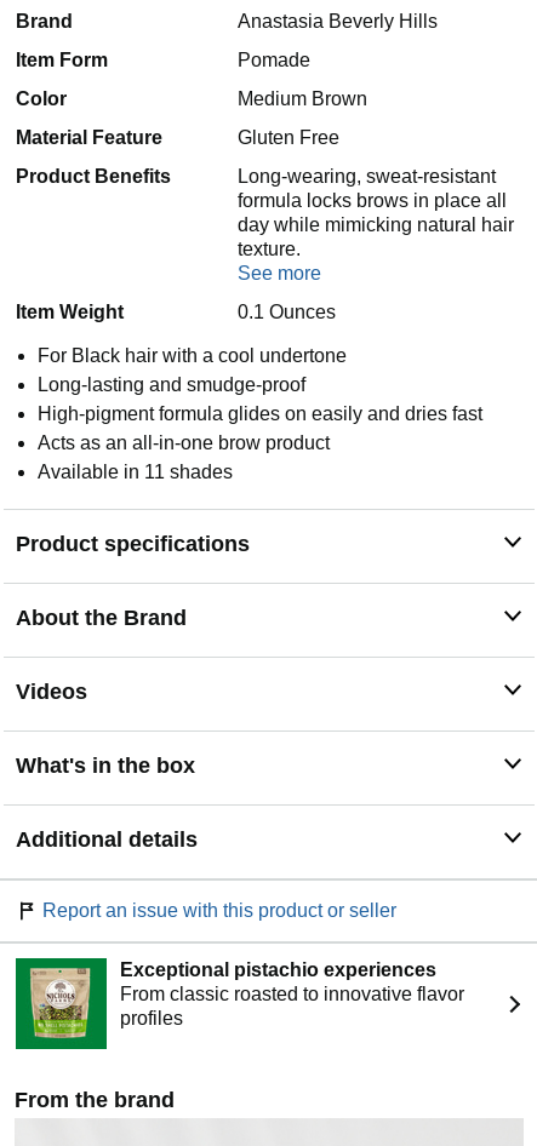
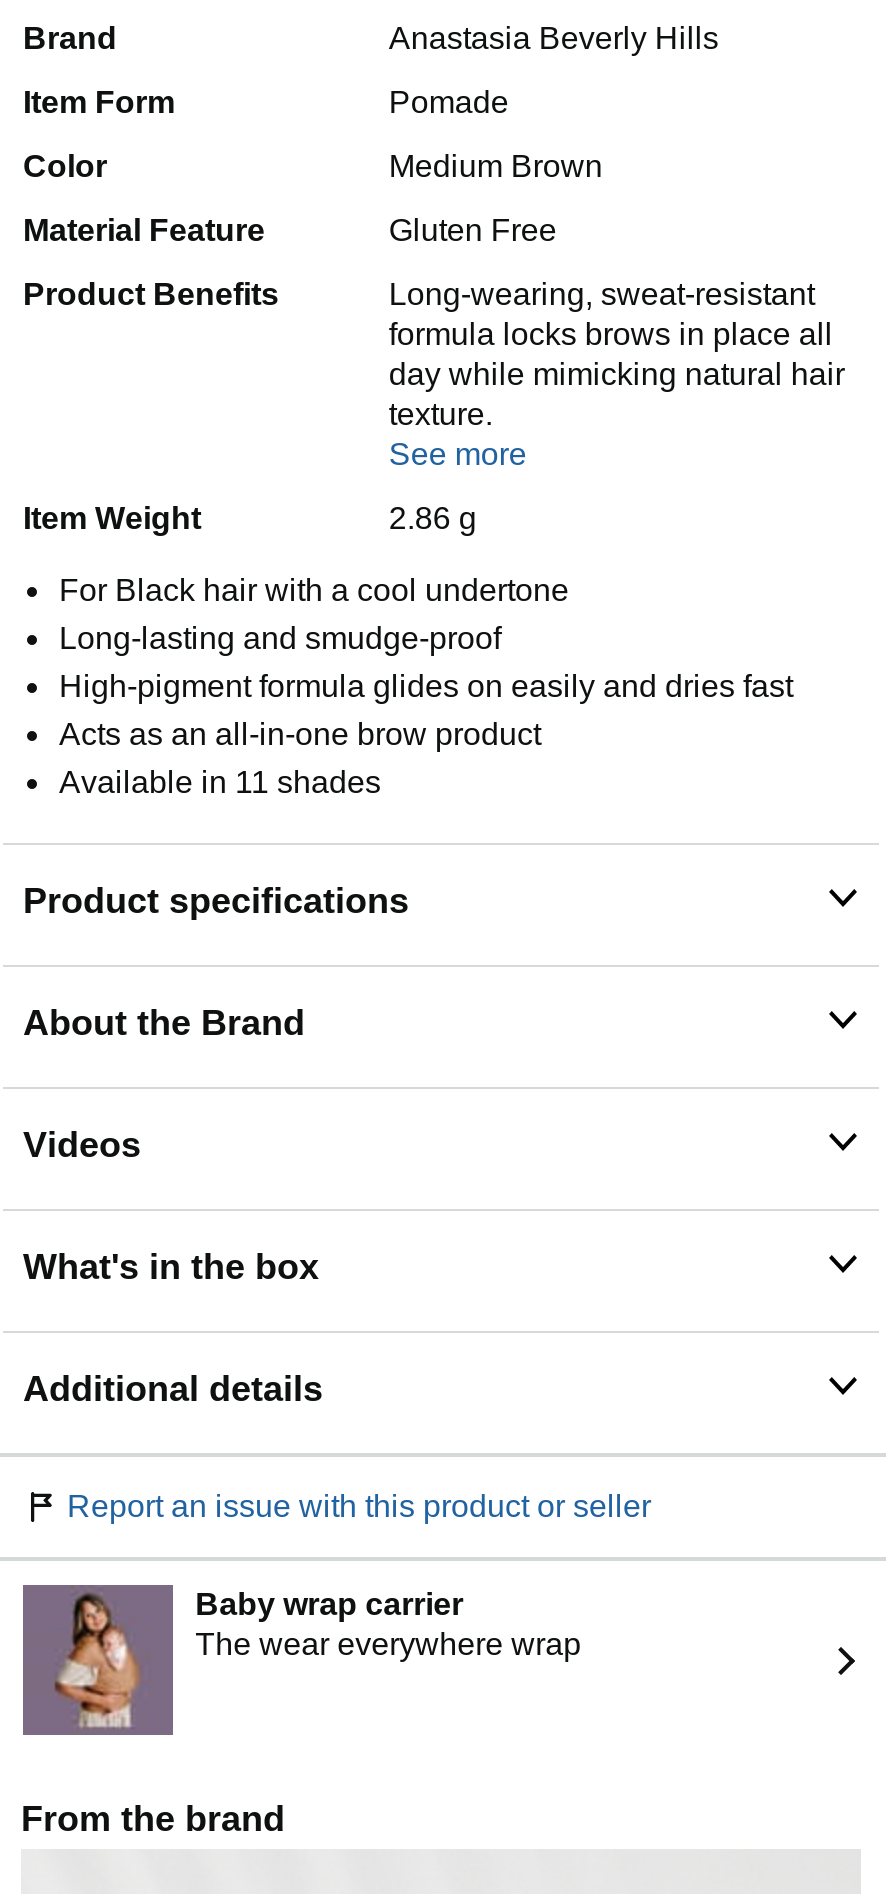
[237,302,336,323] 0.1 Ounces -> [389,502,477,536] 2.86 g
[15,957,465,1050] [image] | Exceptional pistachio experiences | From classic roasted to innovative flavor | profiles -> [21,1583,581,1737] [image] | Baby wrap carrier | The wear everywhere wrap

